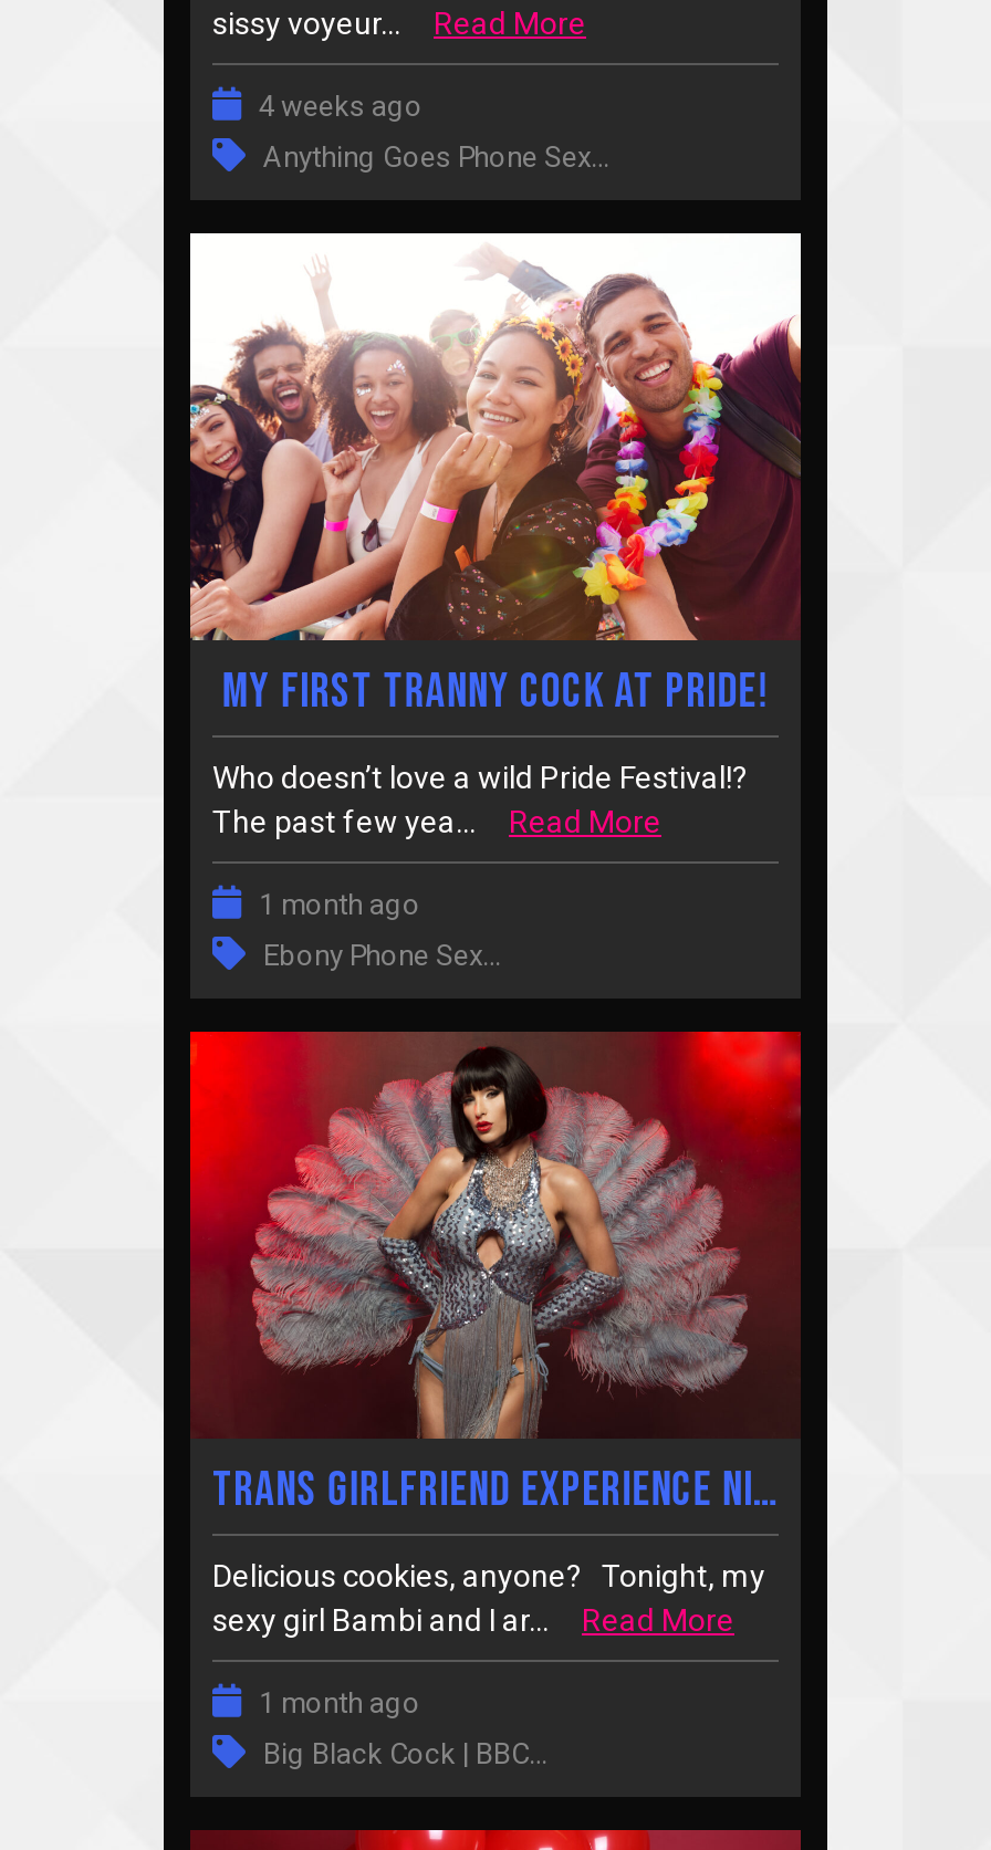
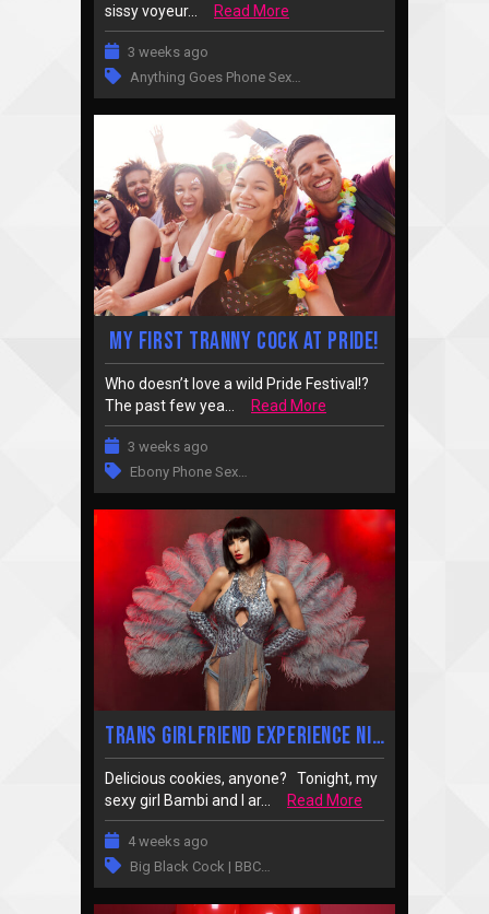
[252,89,423,122] 4 weeks ago -> [124,44,208,60] 3 weeks ago
[252,887,420,920] 1 month ago -> [124,438,208,455] 3 weeks ago
[252,1687,420,1720] 1 month ago -> [124,833,208,850] 4 weeks ago

